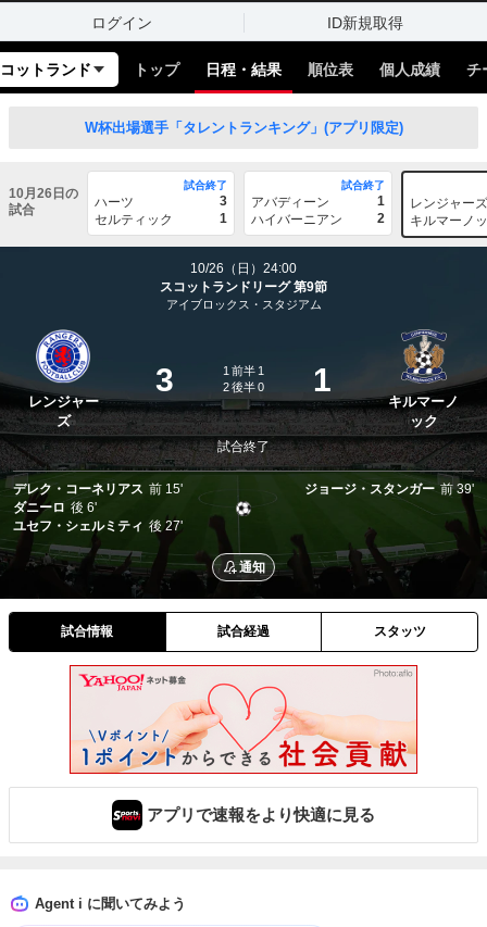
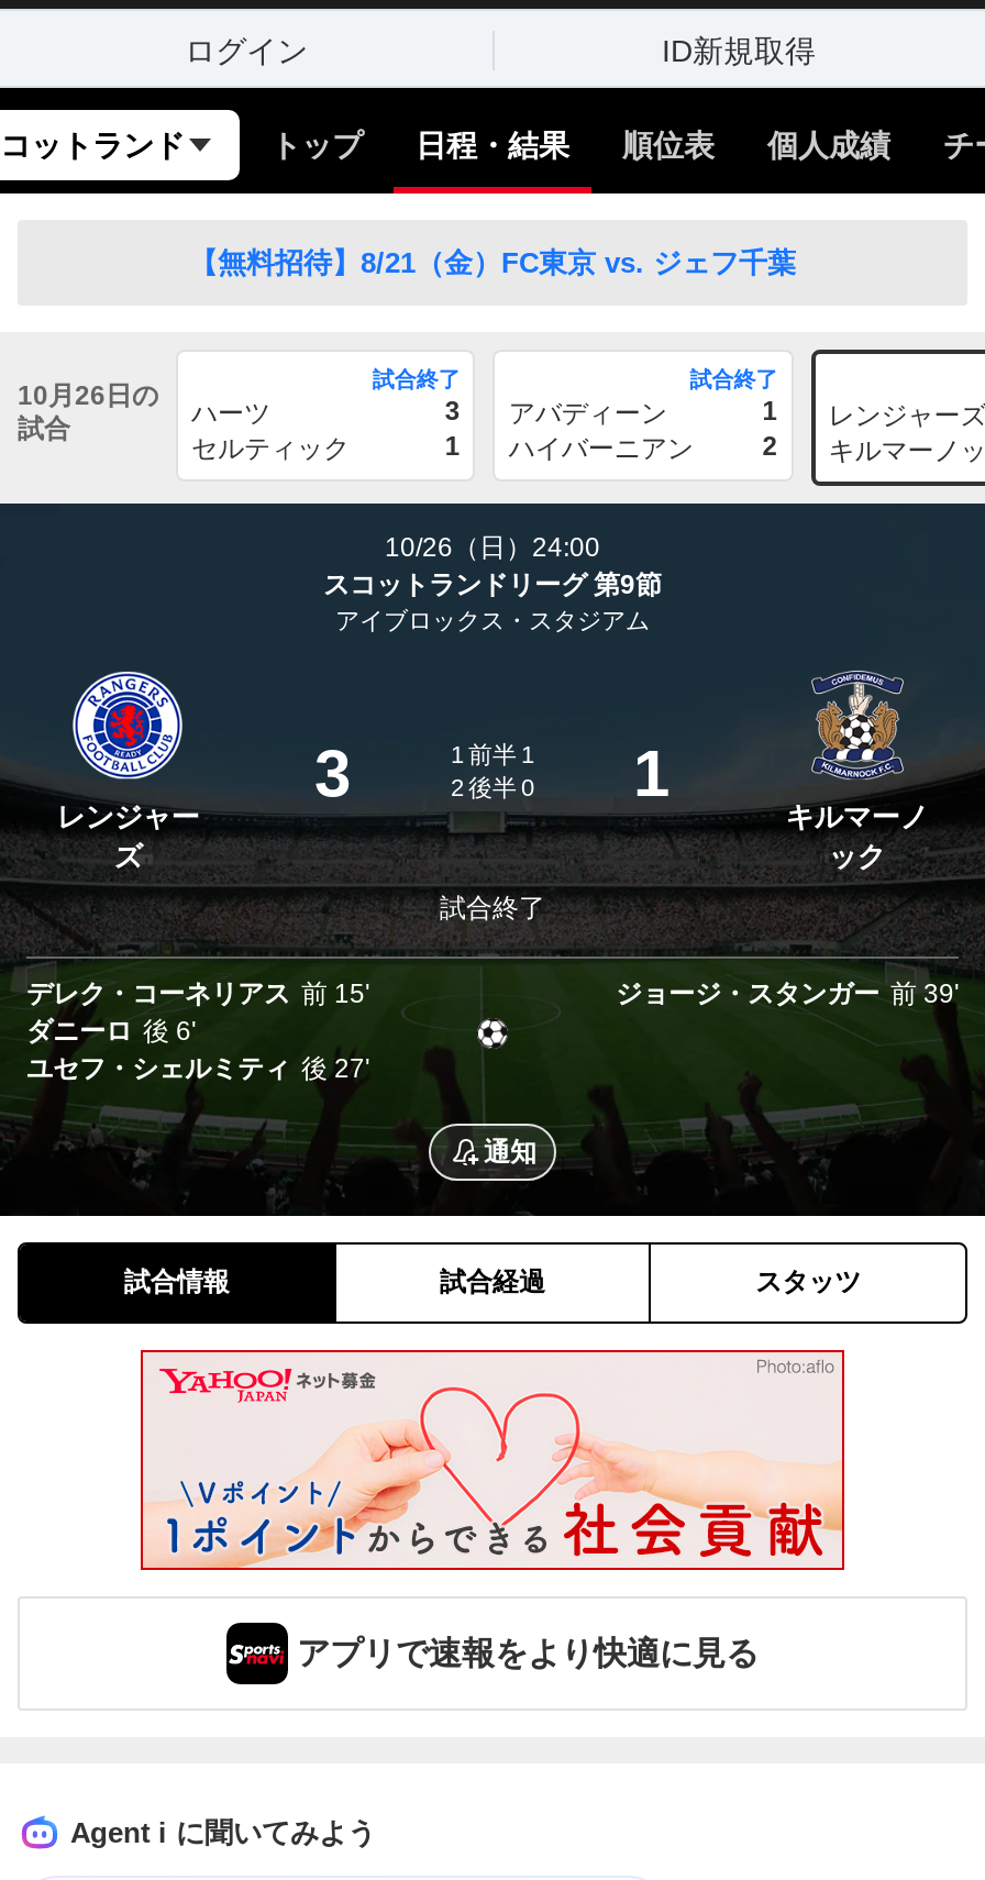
[84,120,403,136] W杯出場選手「タレントランキング」(アプリ限定) -> [189,246,796,279] 【無料招待】8/21（金）FC東京 vs. ジェフ千葉

